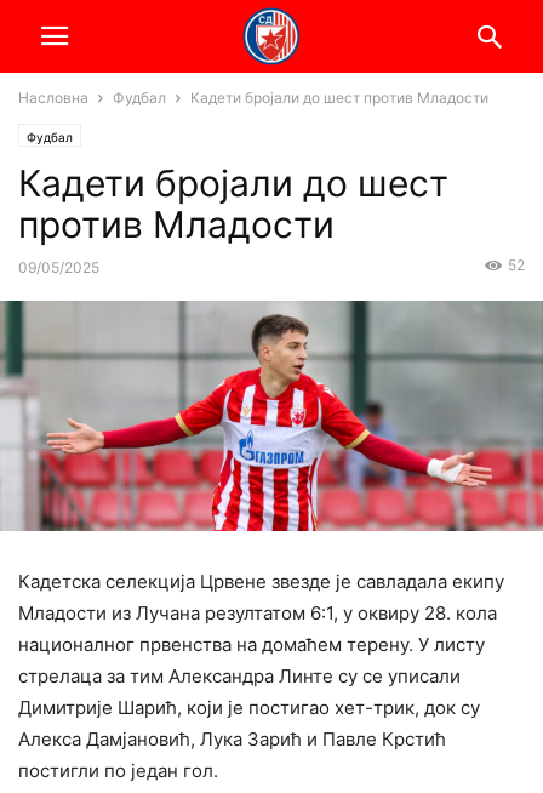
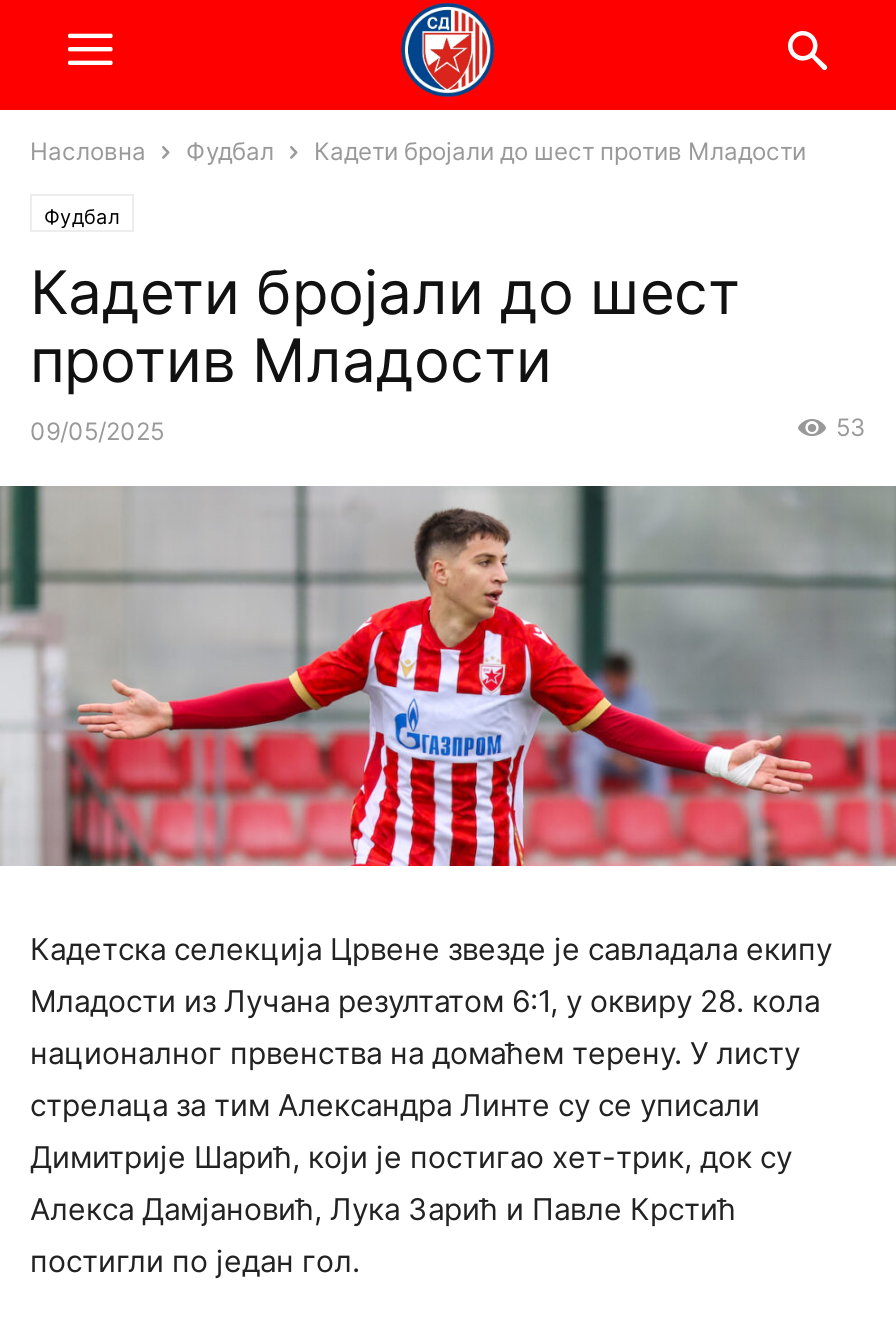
[508,256,525,274] 52 -> [836,412,866,442] 53

